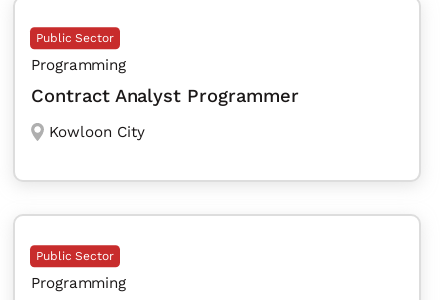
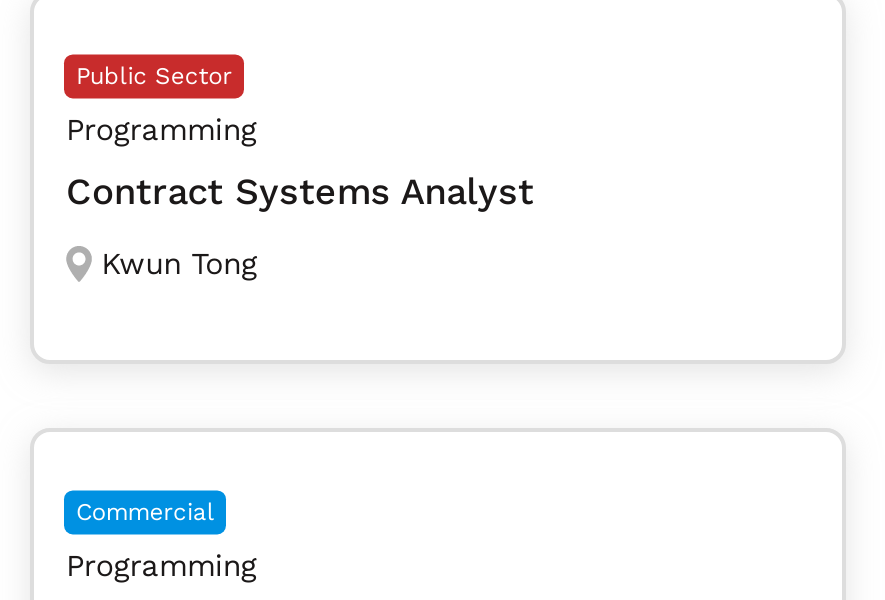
[31,85,299,106] Contract Analyst Programmer -> [66,169,534,211] Contract Systems Analyst
[49,123,145,141] Kowloon City -> [101,245,257,281] Kwun Tong
[36,249,114,263] Public Sector -> [76,498,214,526] Commercial

